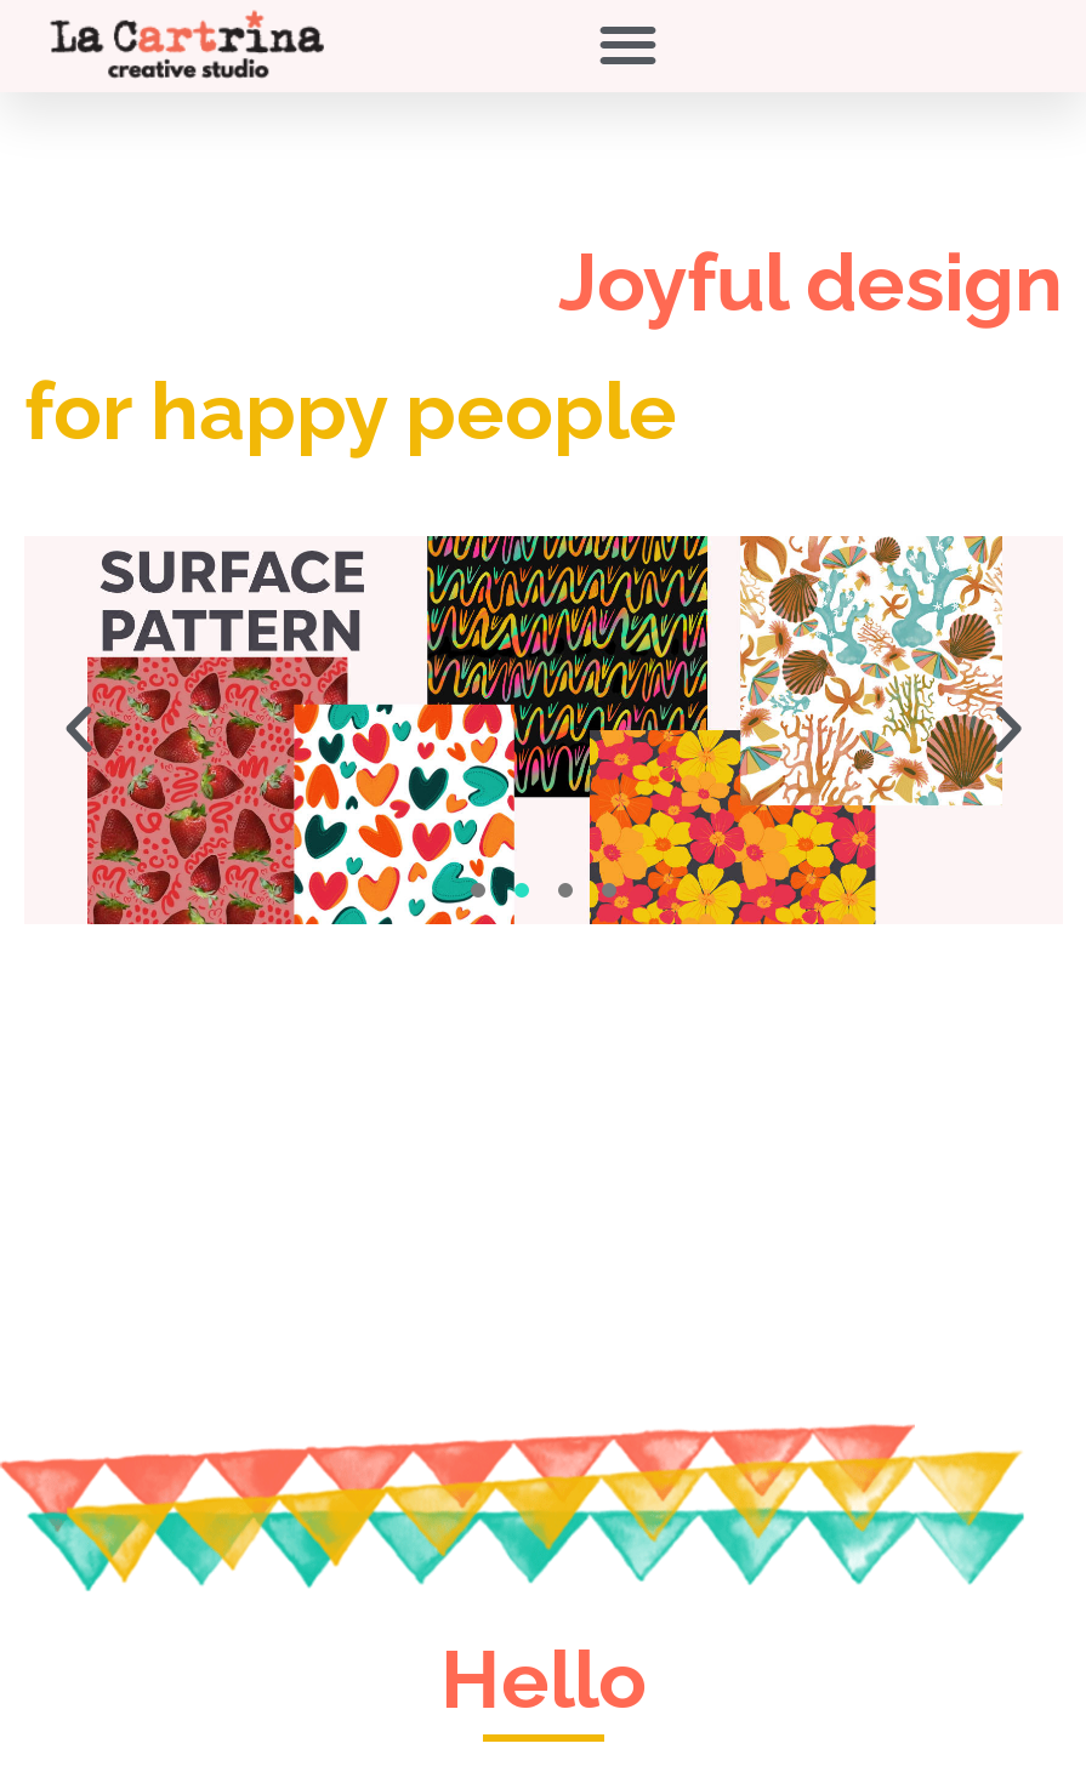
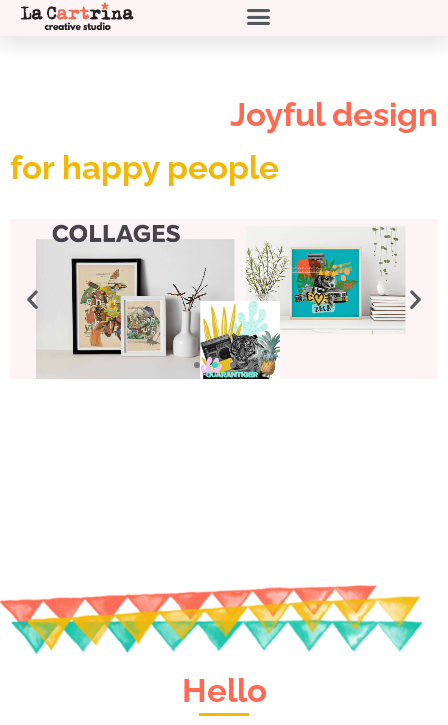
[85,534,1005,927] [image] -> [35,219,413,380] [image]

